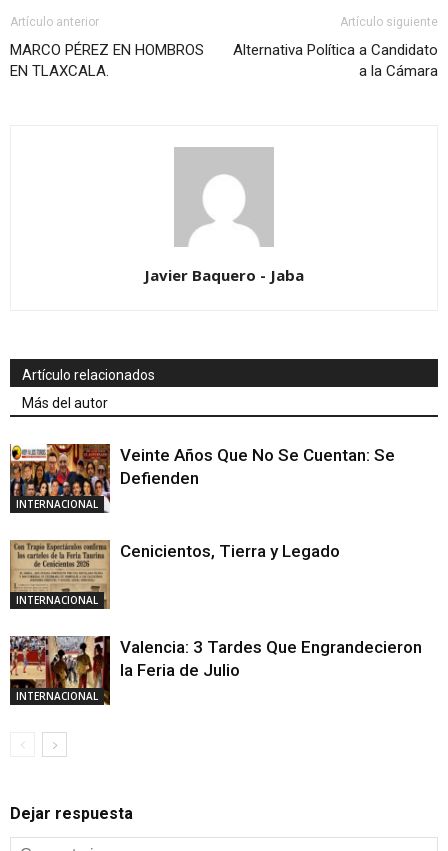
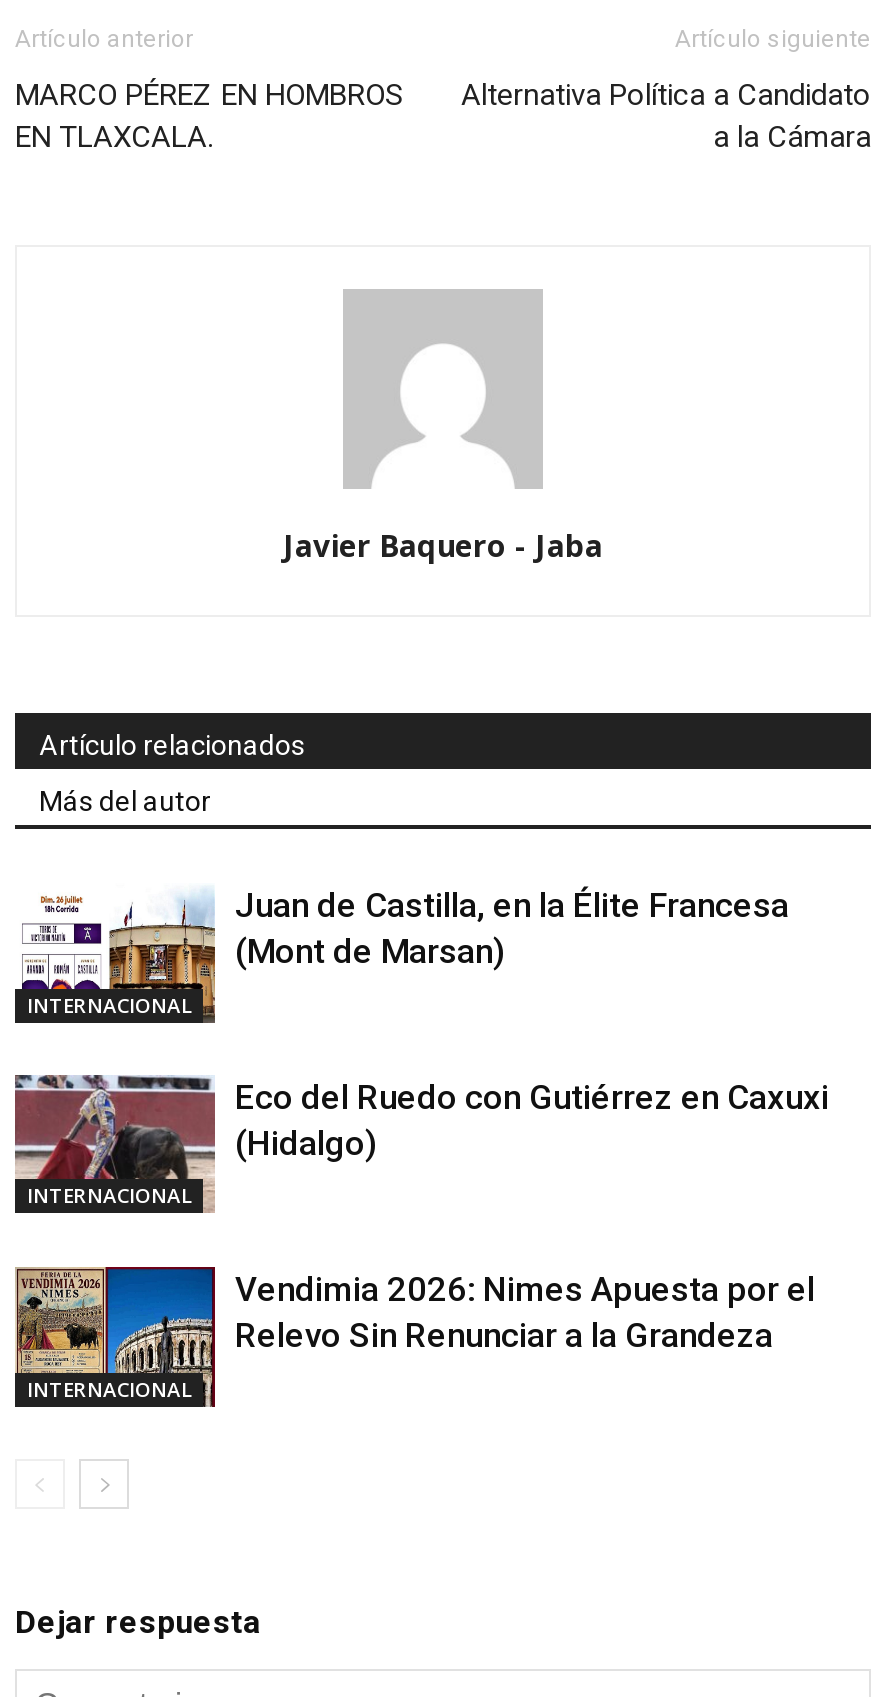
[9,443,395,513] [image] | Veinte Años Que No Se Cuentan: Se | Defienden -> [15,885,789,1023] [image] | Juan de Castilla, en la Élite Francesa | (Mont de Marsan)
[10,539,340,608] [image] | Cenicientos, Tierra y Legado -> [15,1073,829,1213] [image] | Eco del Ruedo con Gutiérrez en Caxuxi | (Hidalgo)
[9,635,422,705] [image] | Valencia: 3 Tardes Que Engrandecieron | la Feria de Julio -> [13,1265,815,1407] [image] | Vendimia 2026: Nimes Apuesta por el | Relevo Sin Renunciar a la Grandeza

